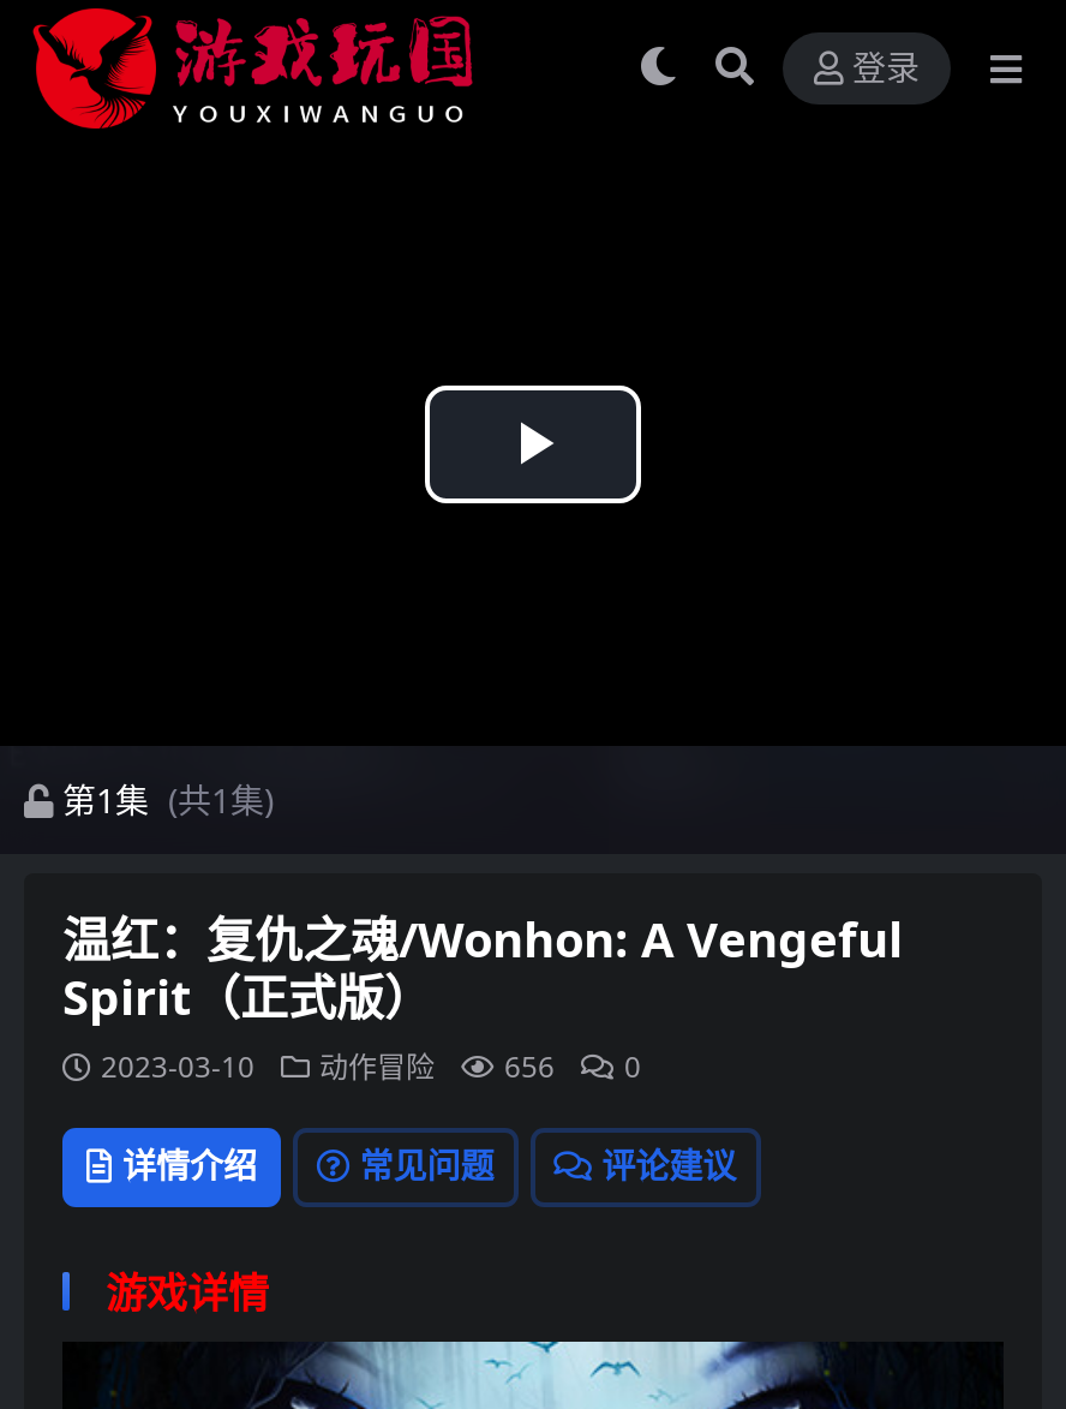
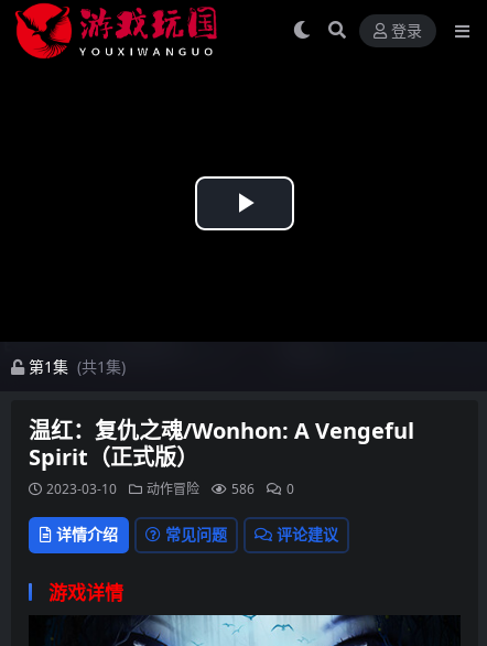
[101,1046,641,1087] 2023-03-10 动作冒险 656 0 -> [46,480,294,498] 2023-03-10 动作冒险 586 0

